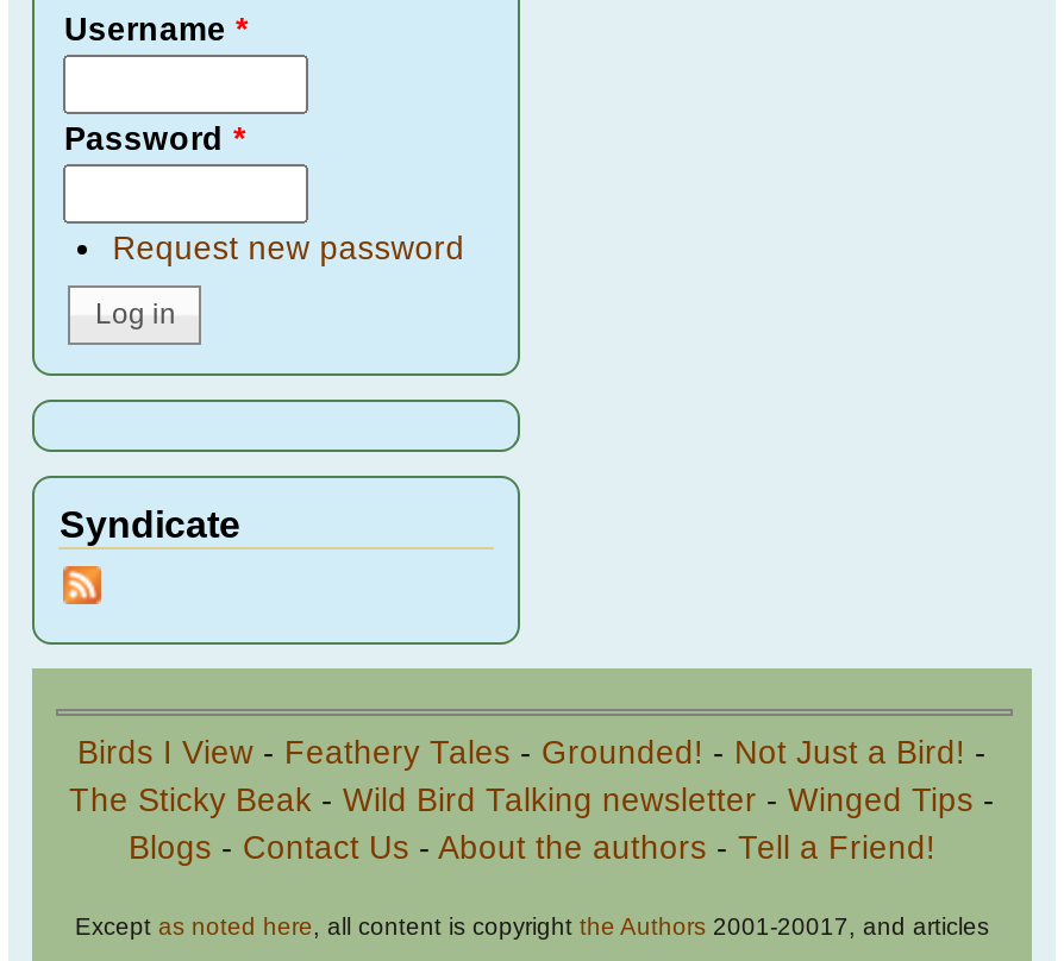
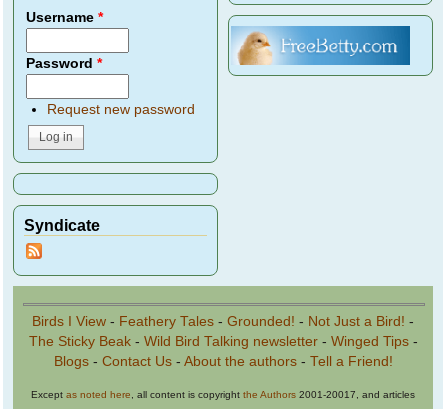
none -> [227,14,434,77] [image]

